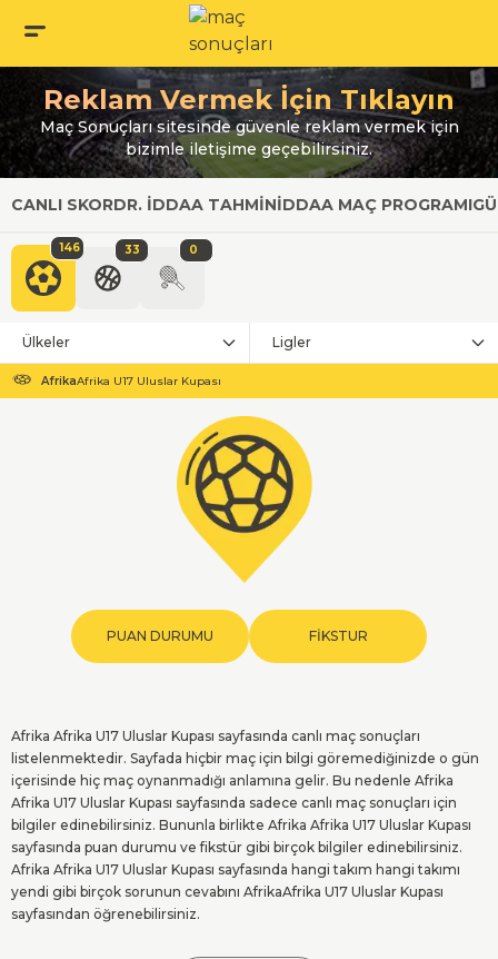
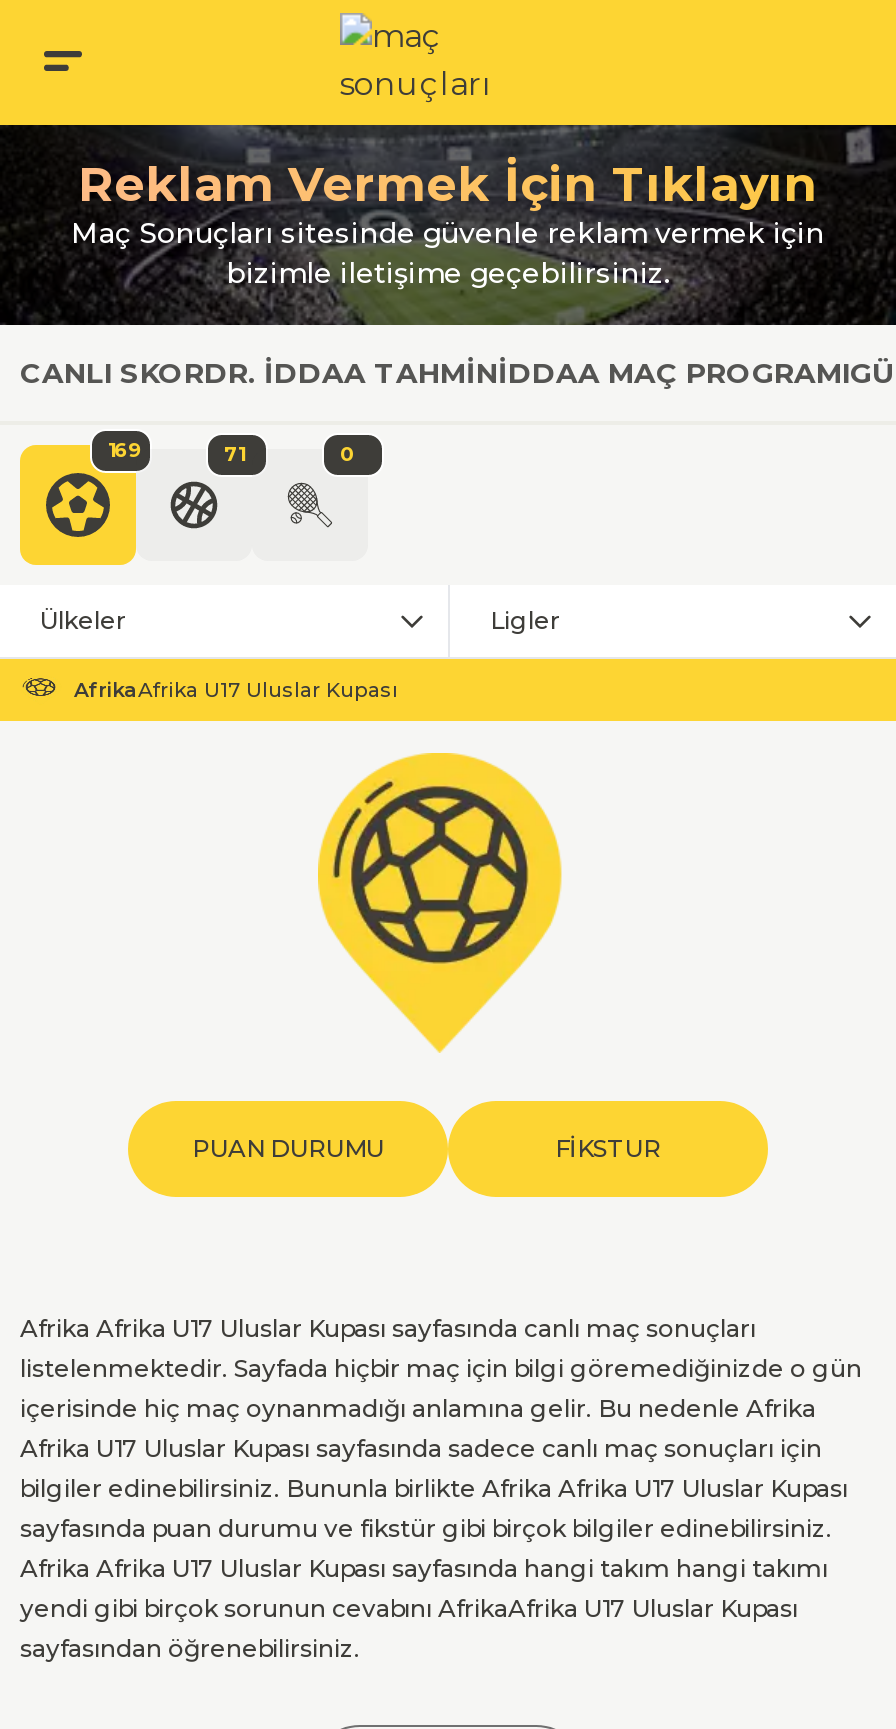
[60,240,80,255] 146 -> [108,437,142,463] 169
[124,243,140,257] 33 -> [224,441,244,467] 71

